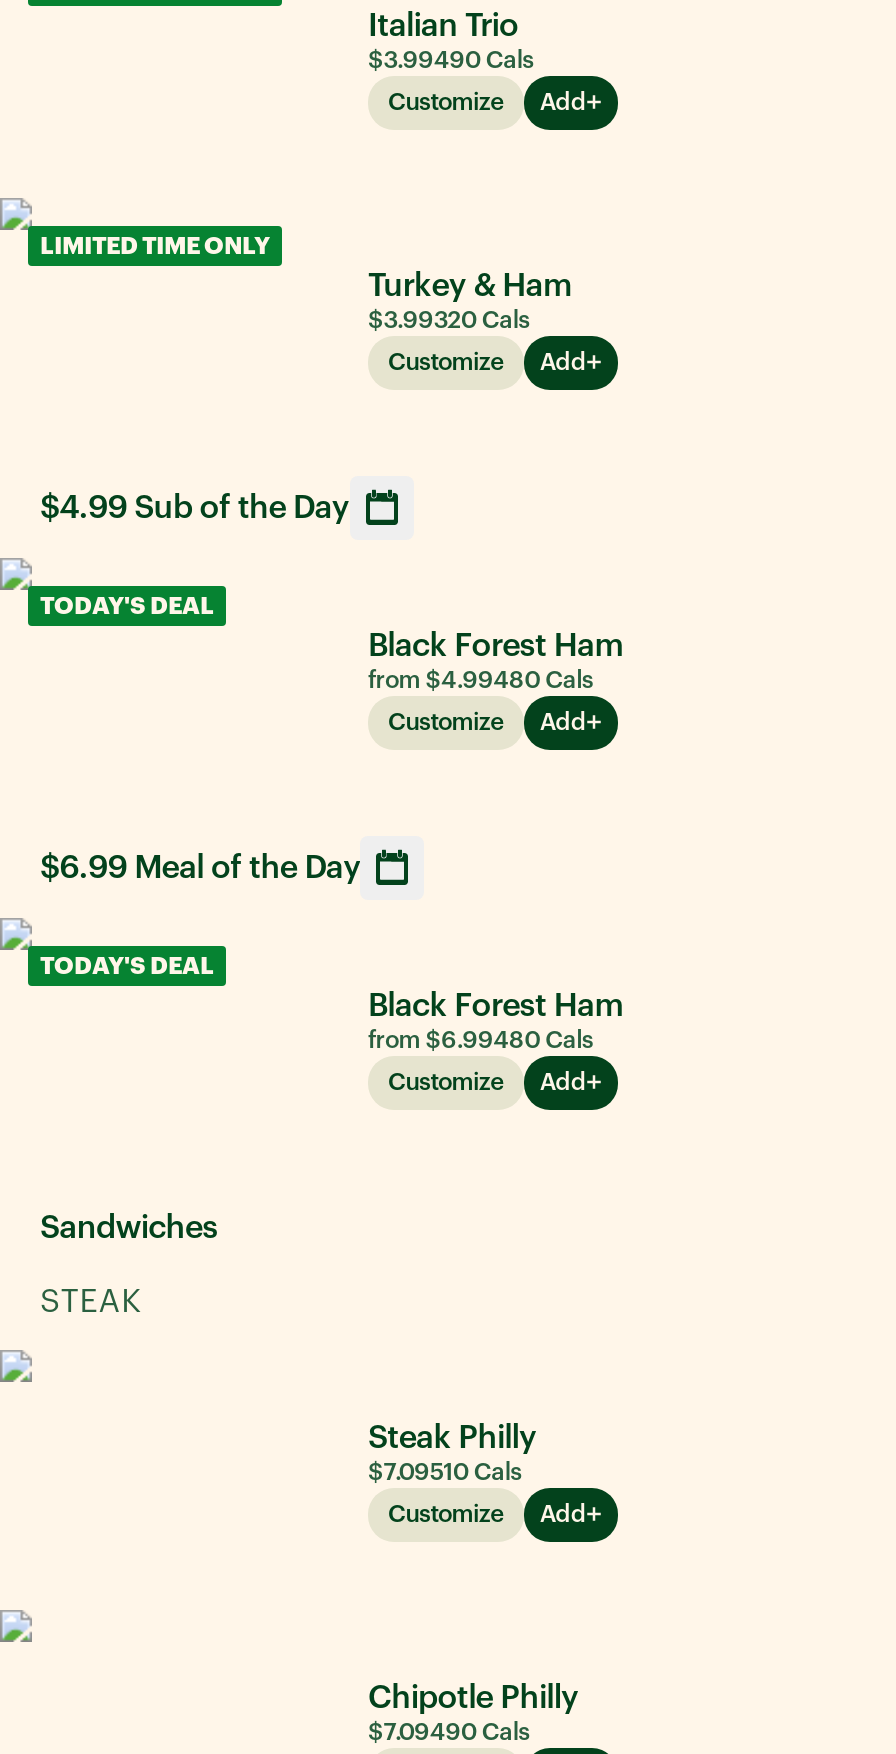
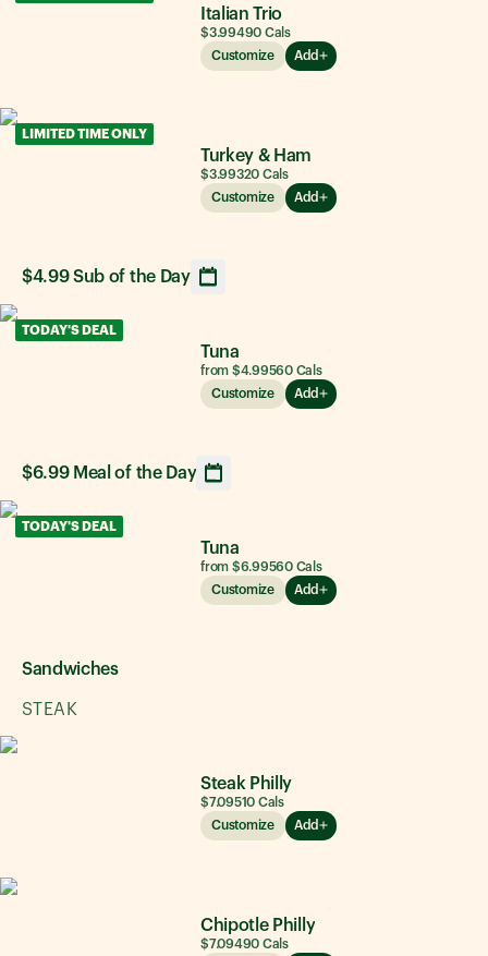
[368,629,624,691] Black Forest Ham | from $4.99480 Cals -> [200,343,322,377] Tuna | from $4.99560 Cals
[368,989,624,1051] Black Forest Ham | from $6.99480 Cals -> [200,539,322,573] Tuna | from $6.99560 Cals

